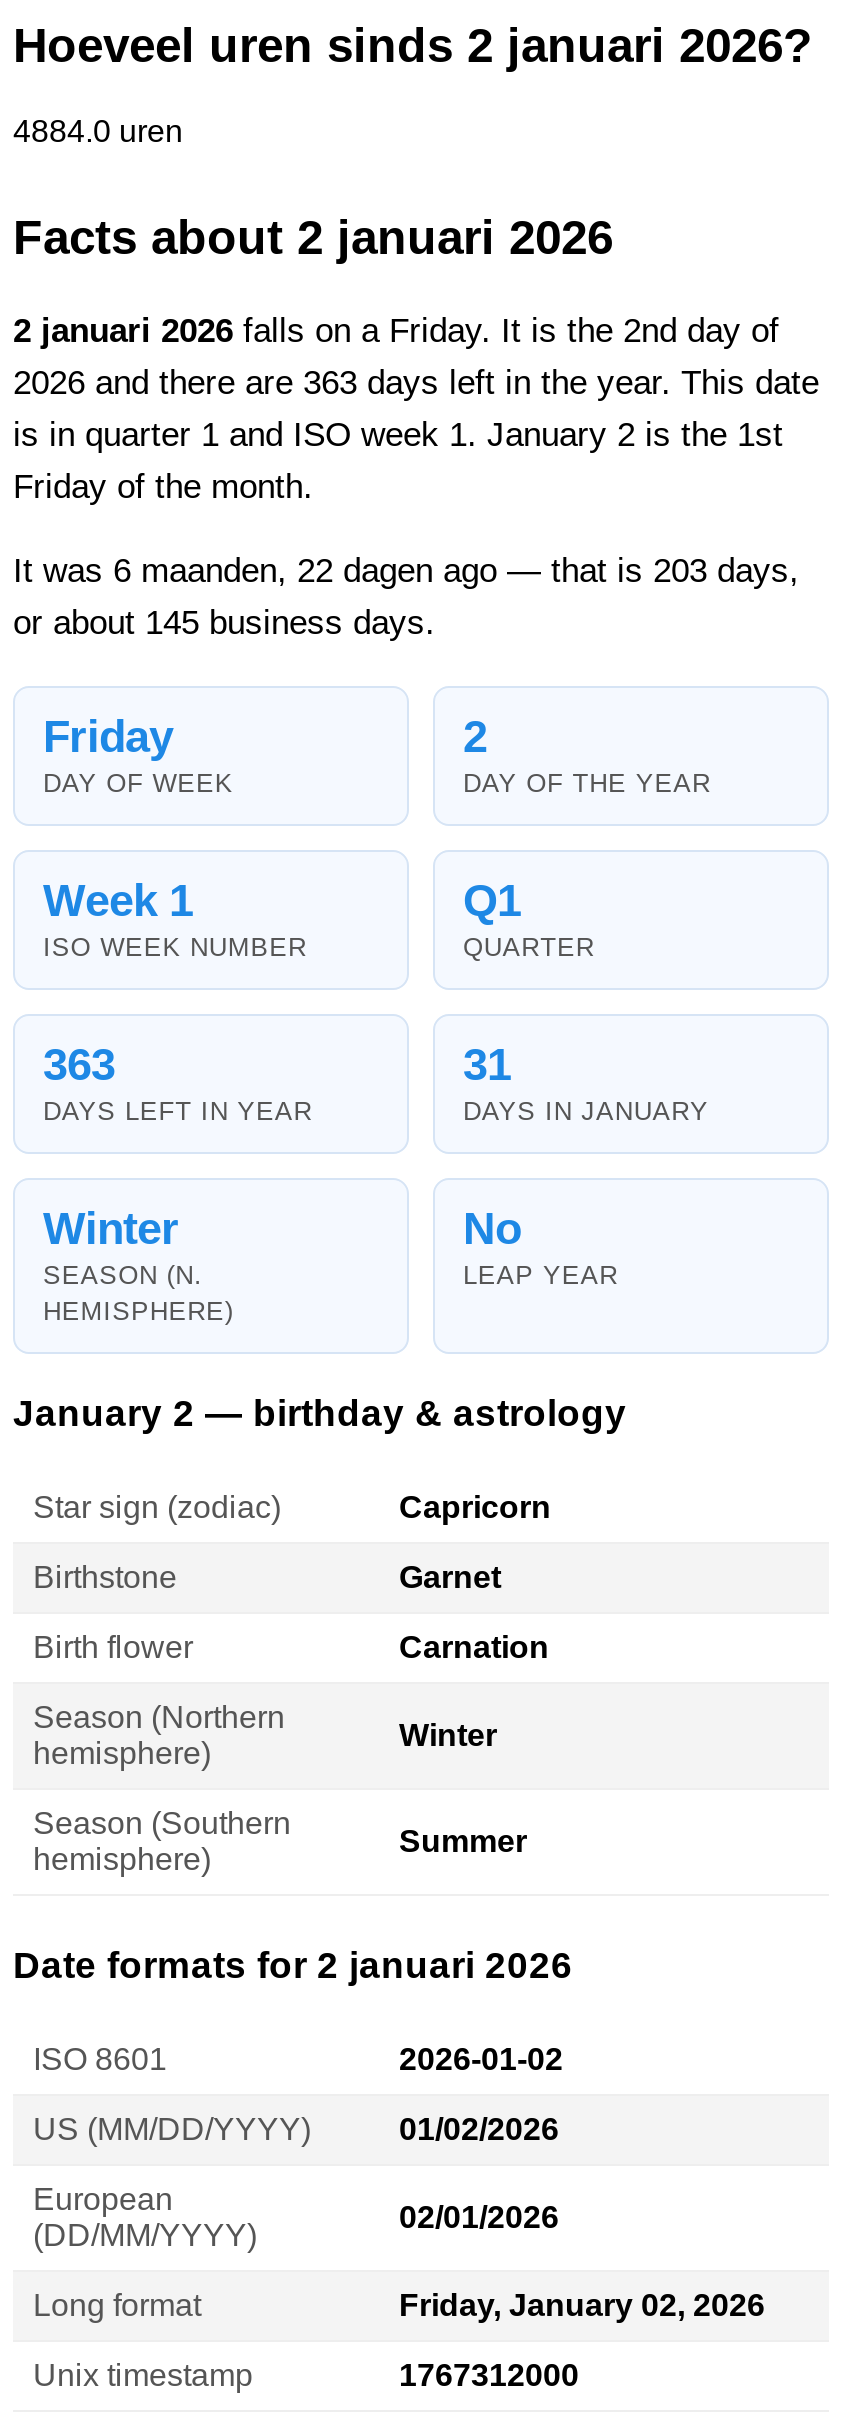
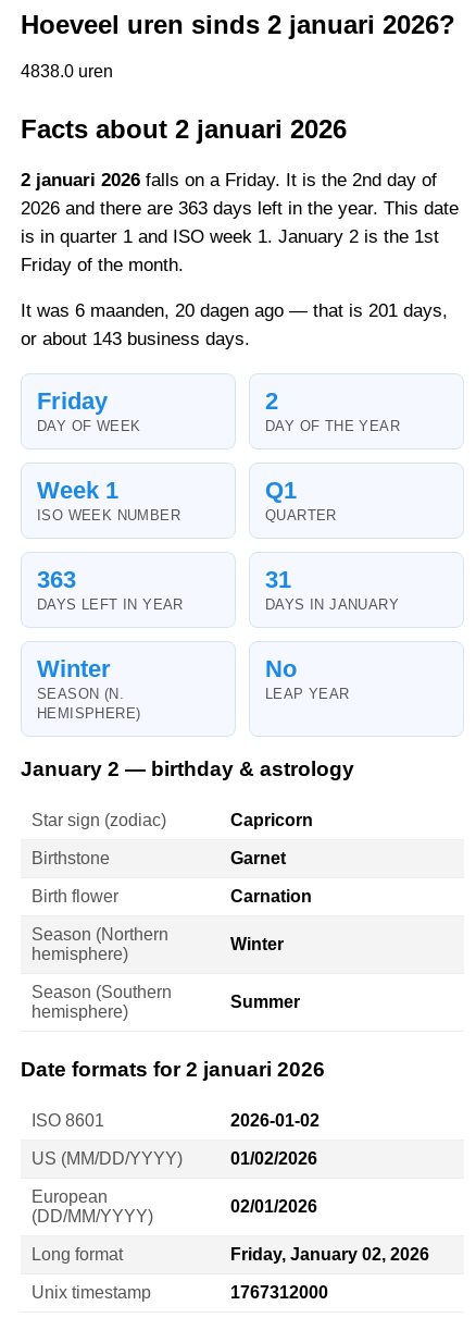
[13,113,183,147] 4884.0 uren -> [21,62,113,80] 4838.0 uren
[13,553,799,591] It was 6 maanden, 22 dagen ago — that is 203 days, -> [21,301,448,322] It was 6 maanden, 20 dagen ago — that is 201 days,
[13,605,435,643] or about 145 business days. -> [21,329,250,350] or about 143 business days.

